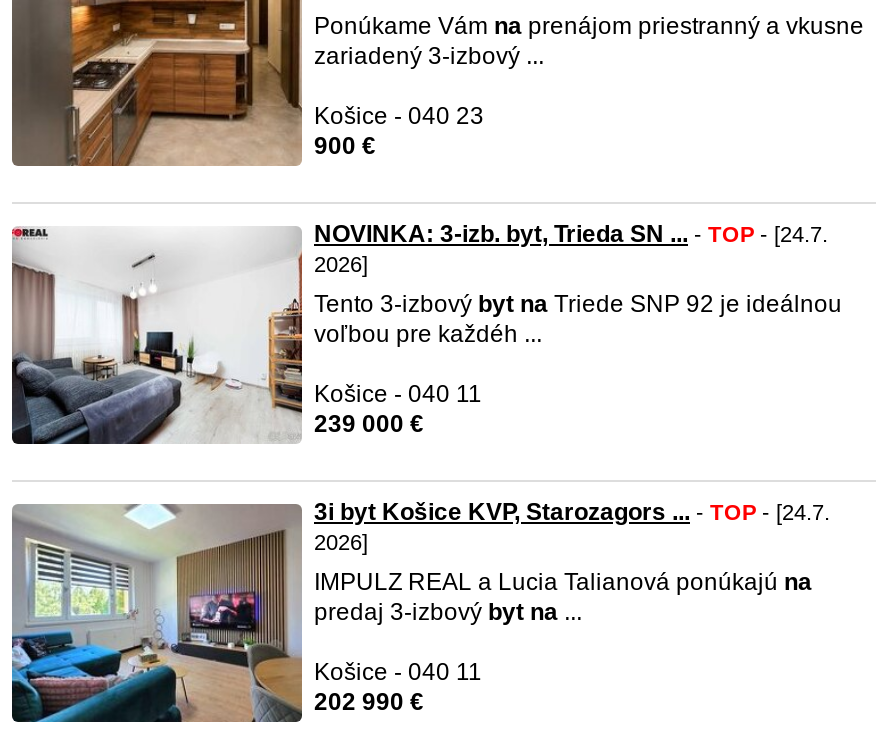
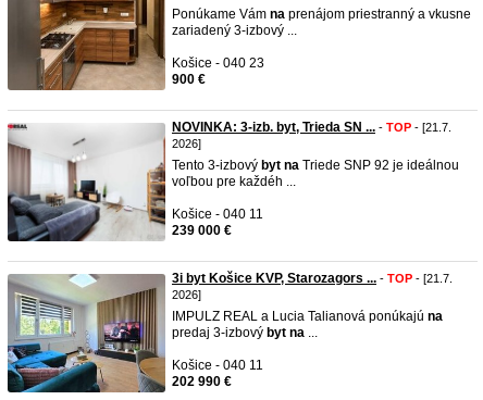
[314,220,828,248] NOVINKA: 3-izb. byt, Trieda SN ... - TOP - [24.7. -> [172,120,451,135] NOVINKA: 3-izb. byt, Trieda SN ... - TOP - [21.7.
[314,498,830,526] 3i byt Košice KVP, Starozagors ... - TOP - [24.7. -> [172,271,453,286] 3i byt Košice KVP, Starozagors ... - TOP - [21.7.

